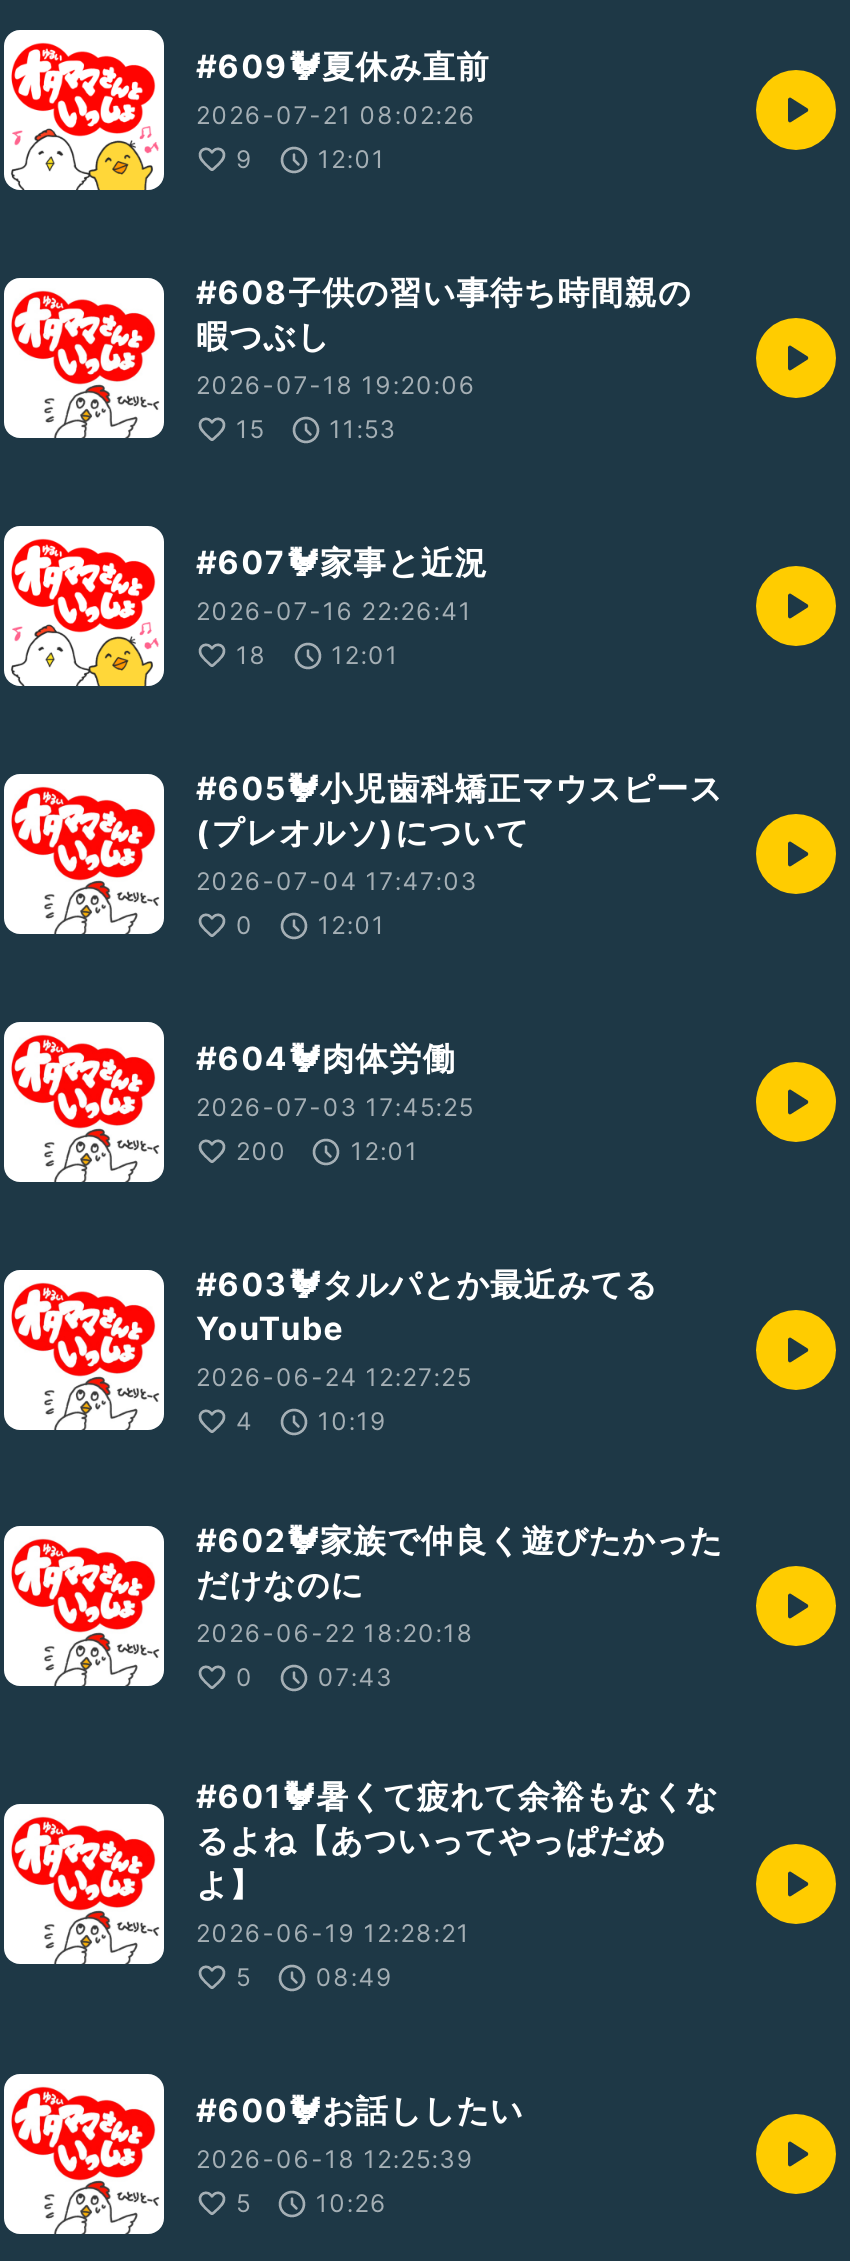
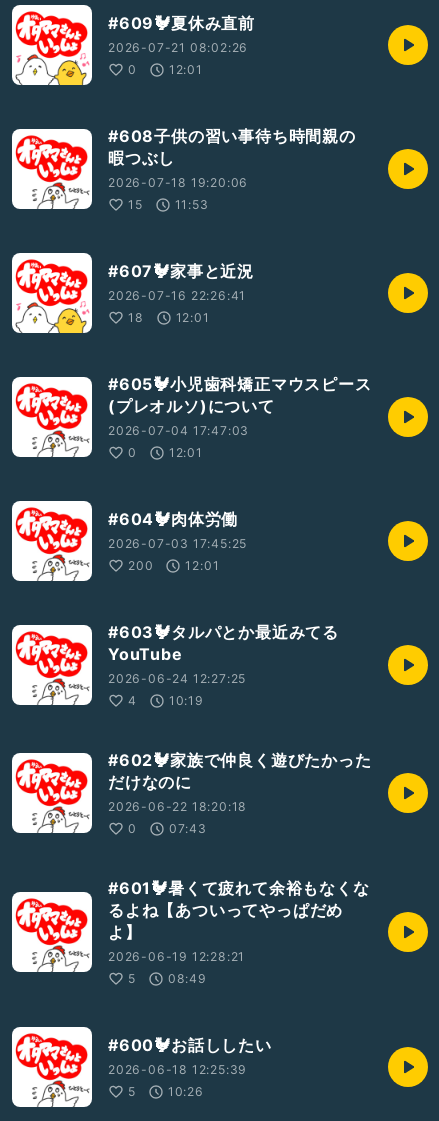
[236,144,254,174] 9 -> [128,62,137,77] 0

